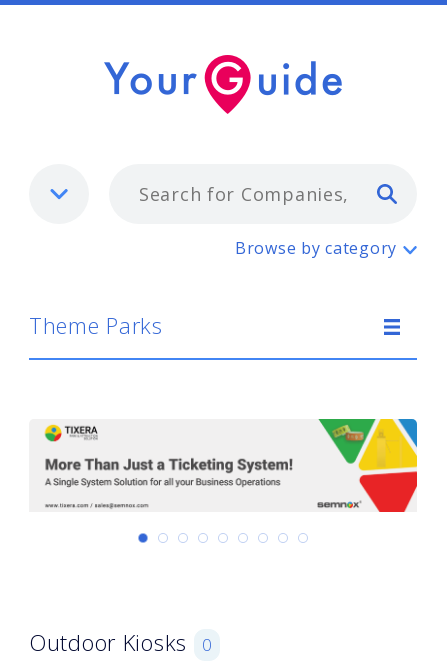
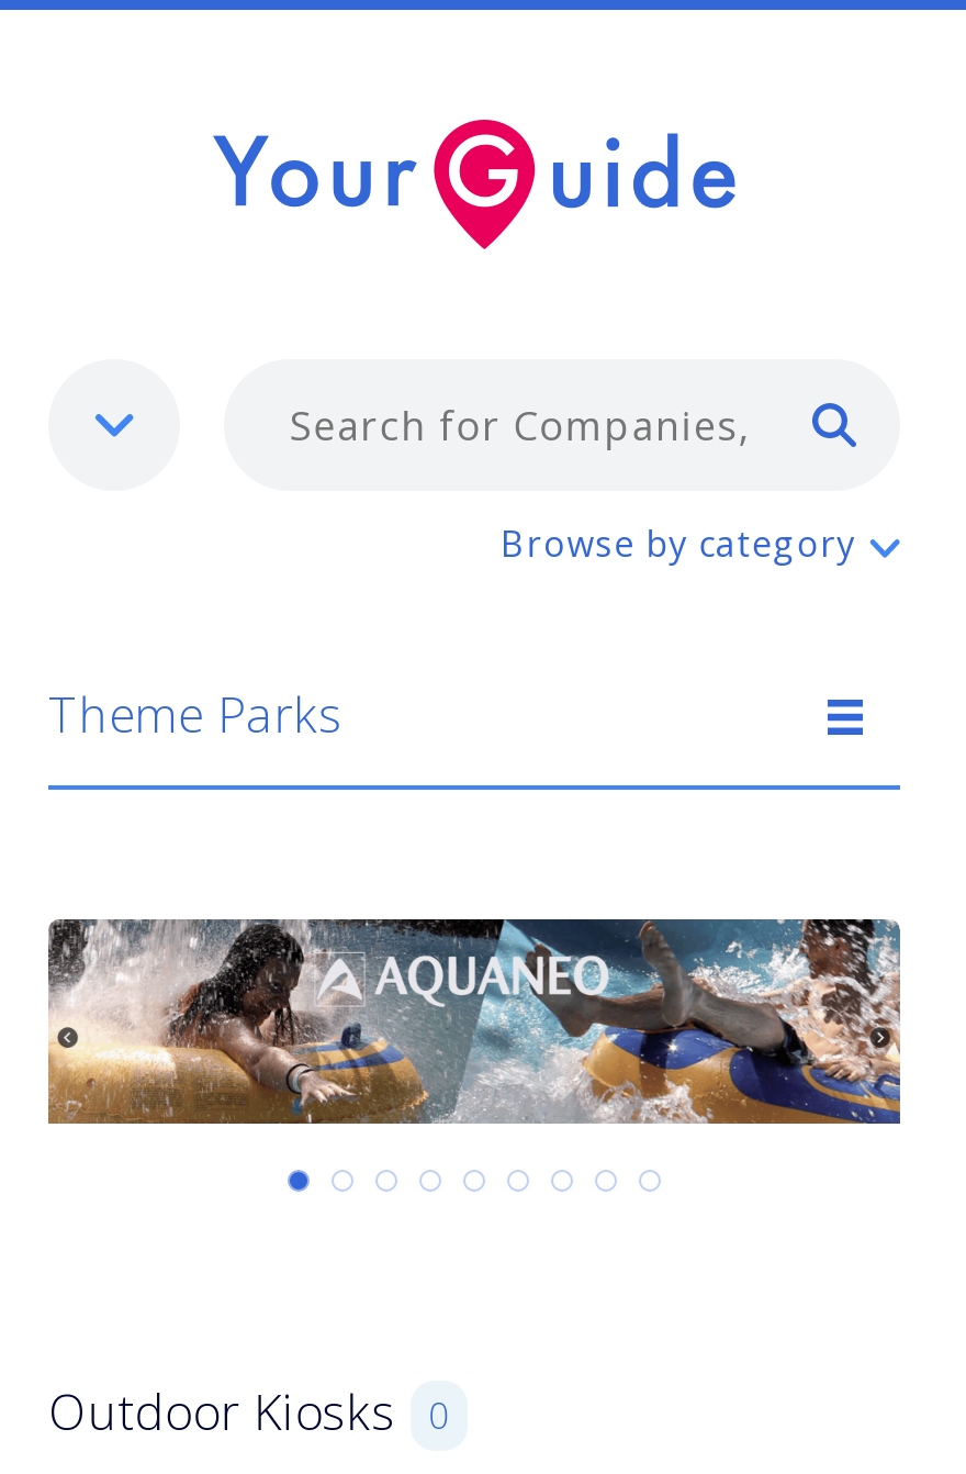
[29,418,418,513] [image] -> [46,917,902,1126] [image]

